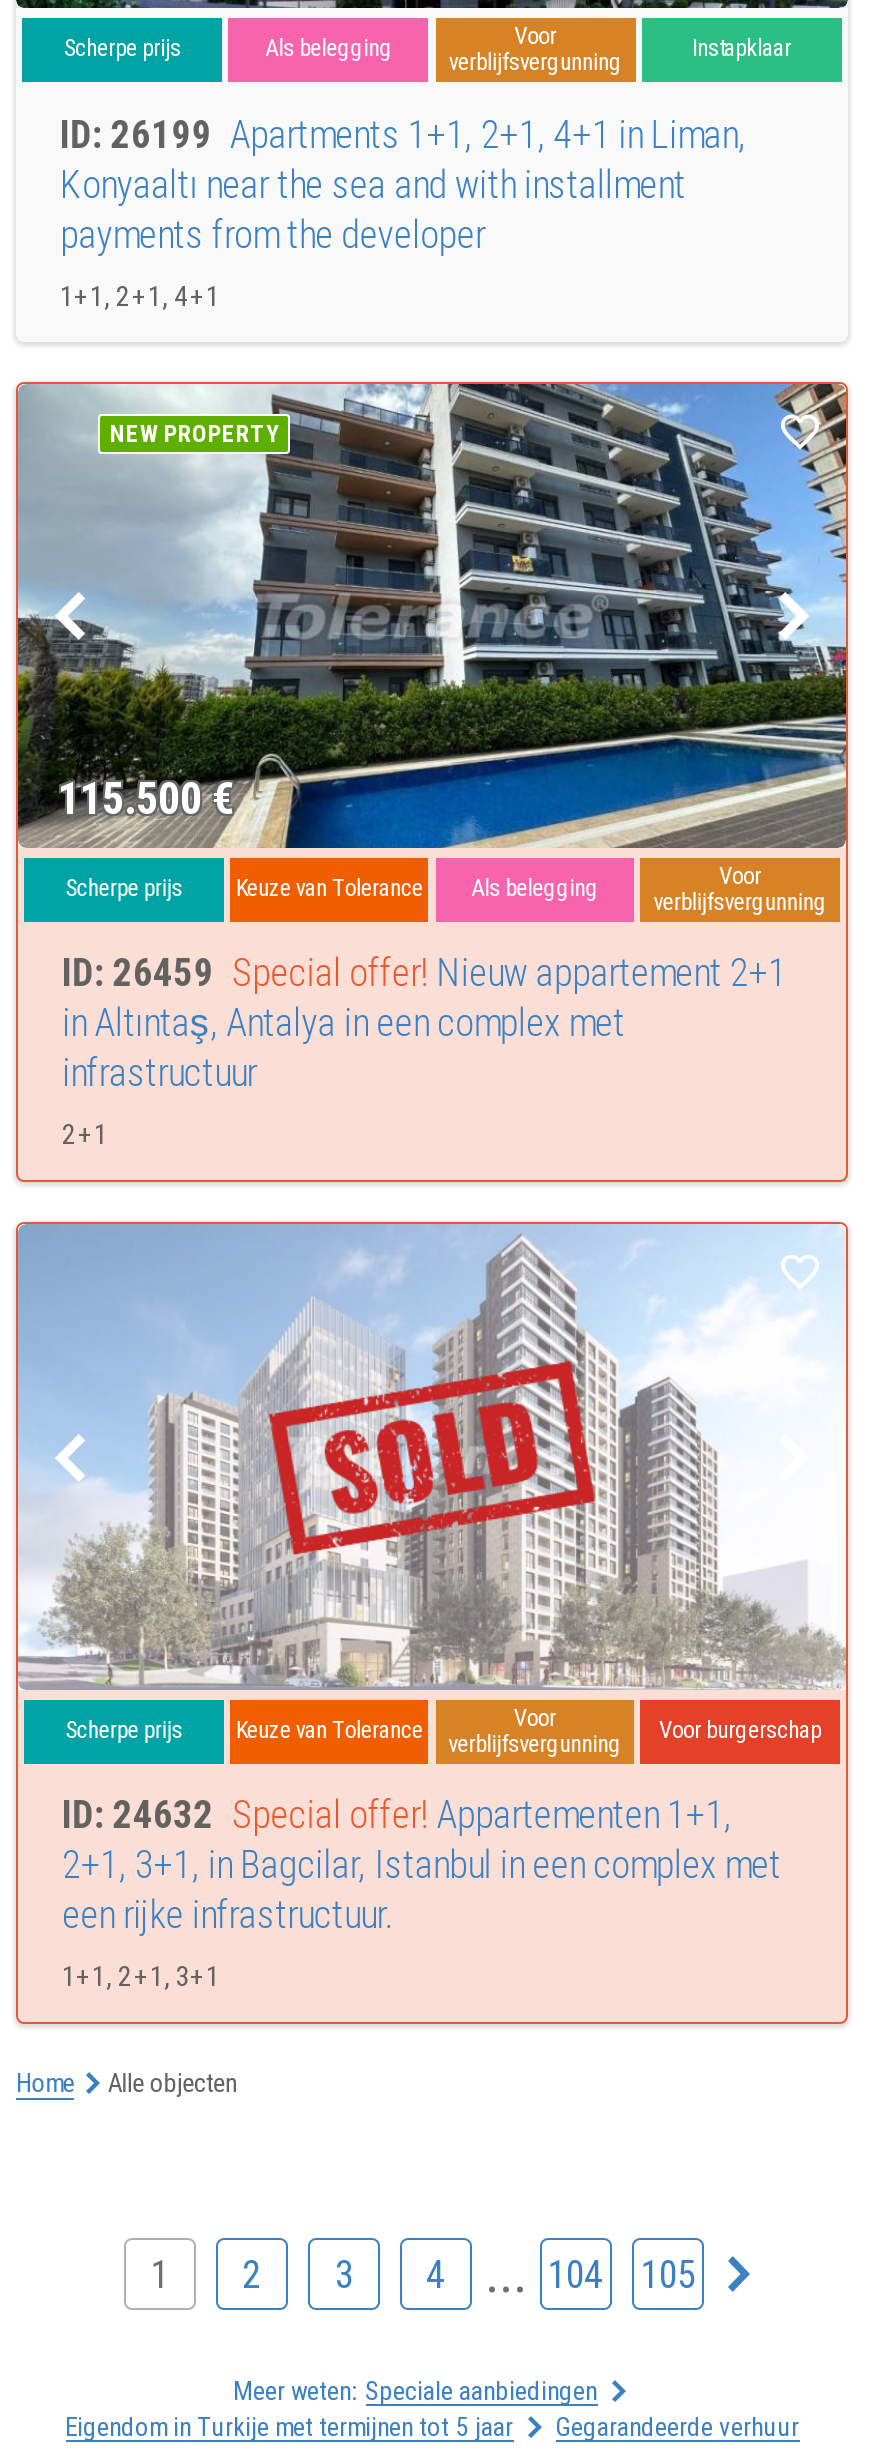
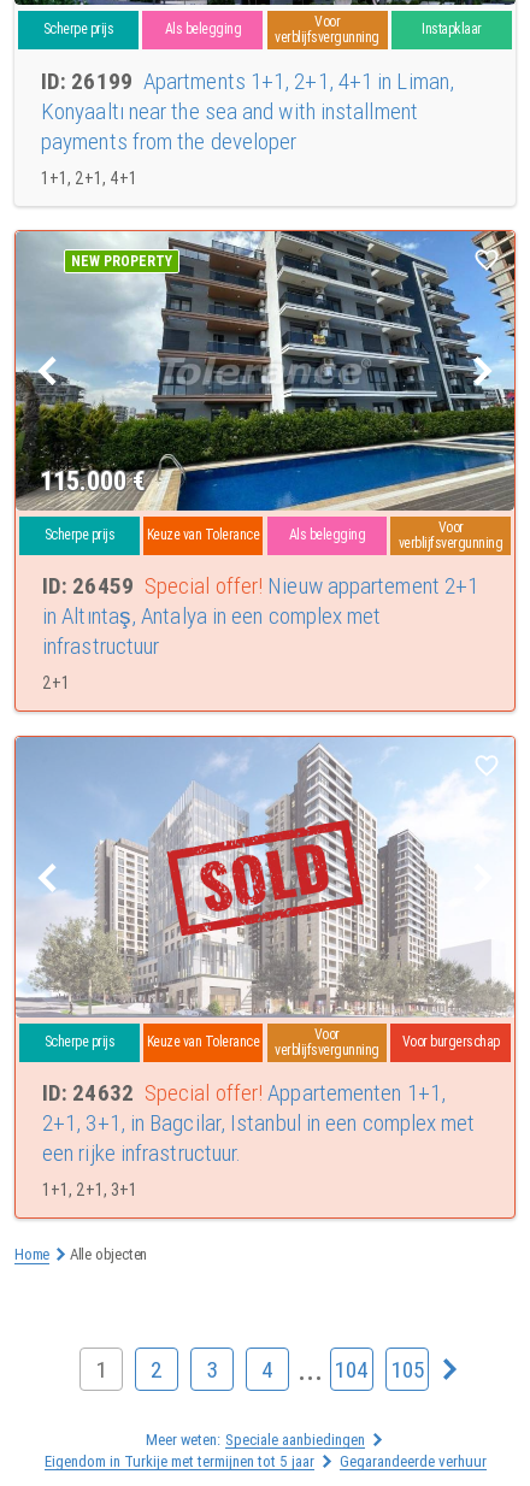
[58,774,234,824] 115.500€ -> [40,466,146,496] 115.000€

